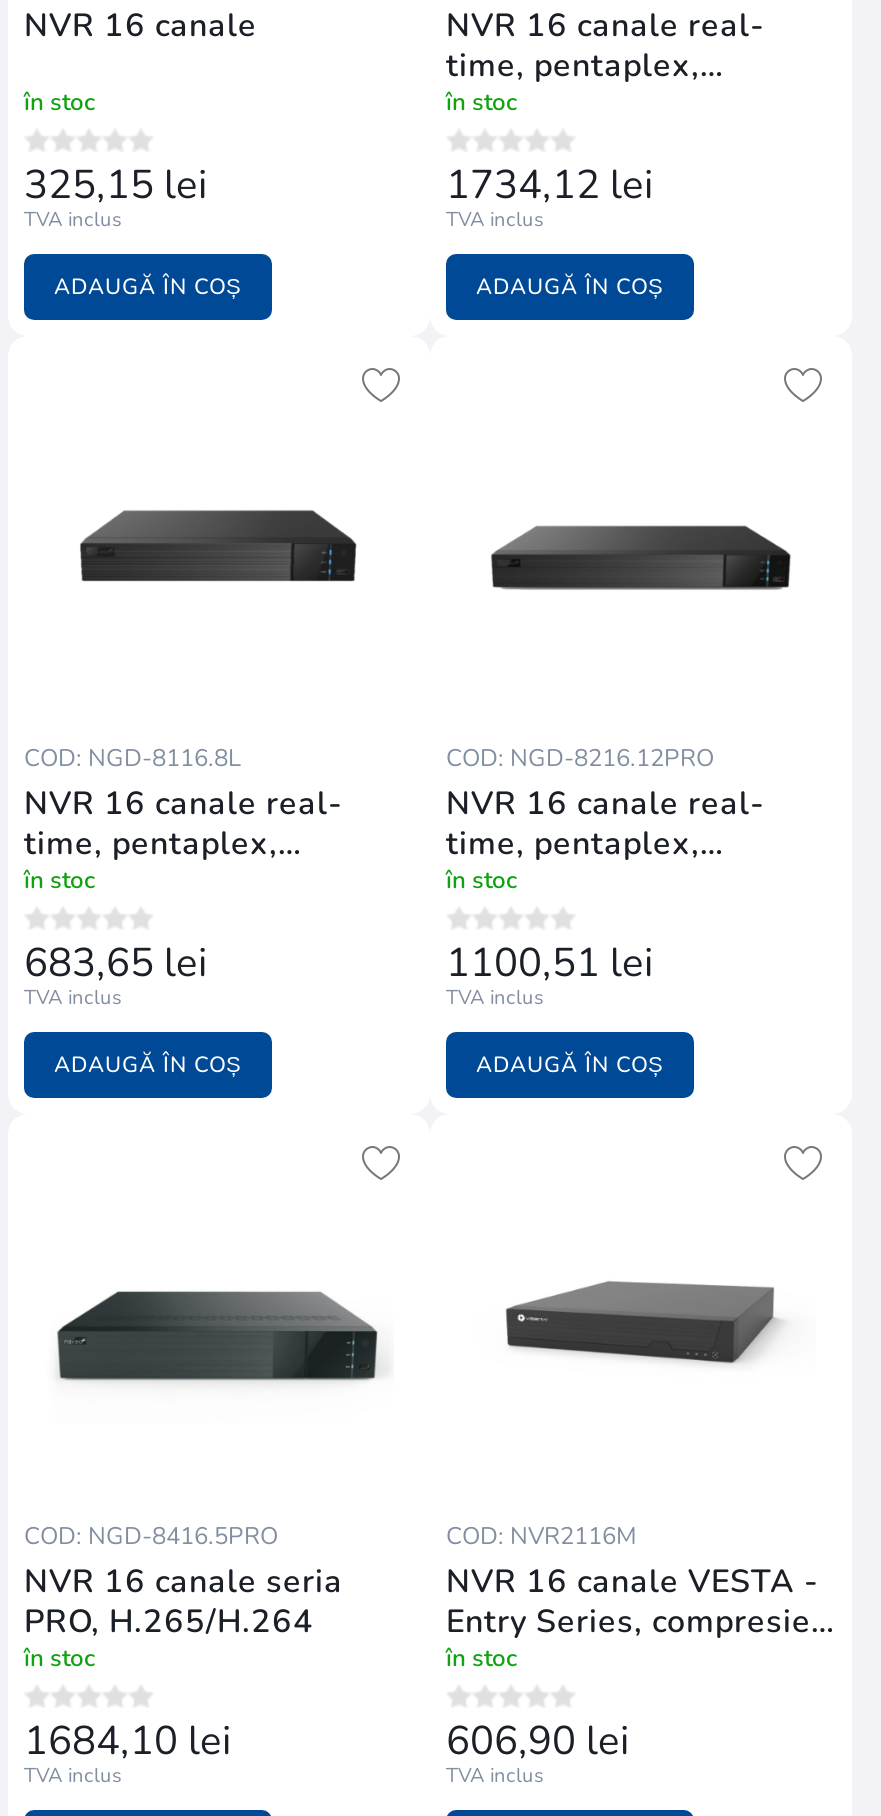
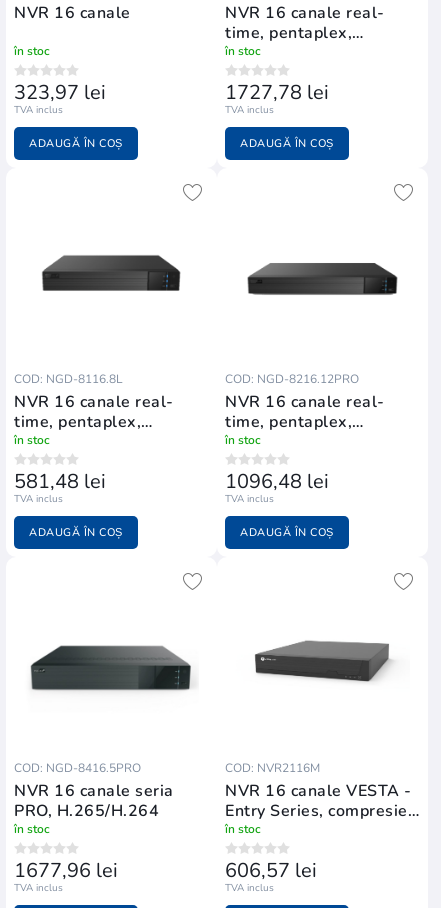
[24,158,208,212] 325,15 lei -> [14,79,106,106] 323,97 lei
[446,158,654,212] 1734,12 lei -> [225,79,329,106] 1727,78 lei
[24,936,208,990] 683,65 lei -> [14,468,106,495] 581,48 lei
[446,936,654,990] 1100,51 lei -> [225,468,329,495] 1096,48 lei
[24,1714,232,1768] 1684,10 lei -> [14,857,118,884] 1677,96 lei
[446,1714,630,1768] 606,90 lei -> [225,857,317,884] 606,57 lei

